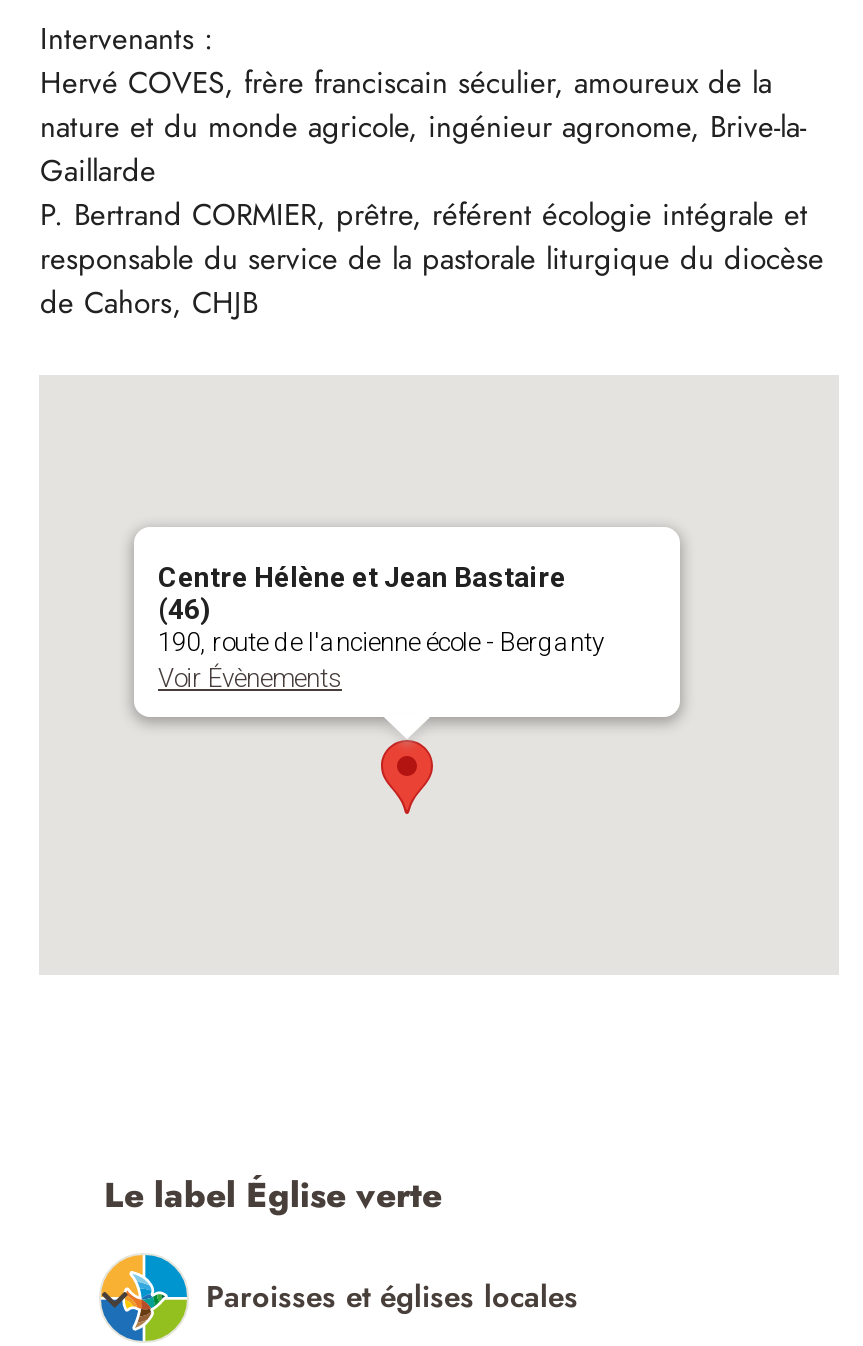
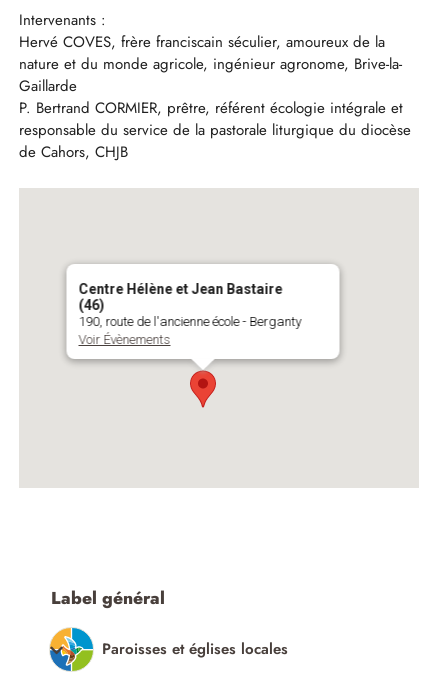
[104,1171,442,1219] Le label Église verte -> [51,586,165,610] Label général

